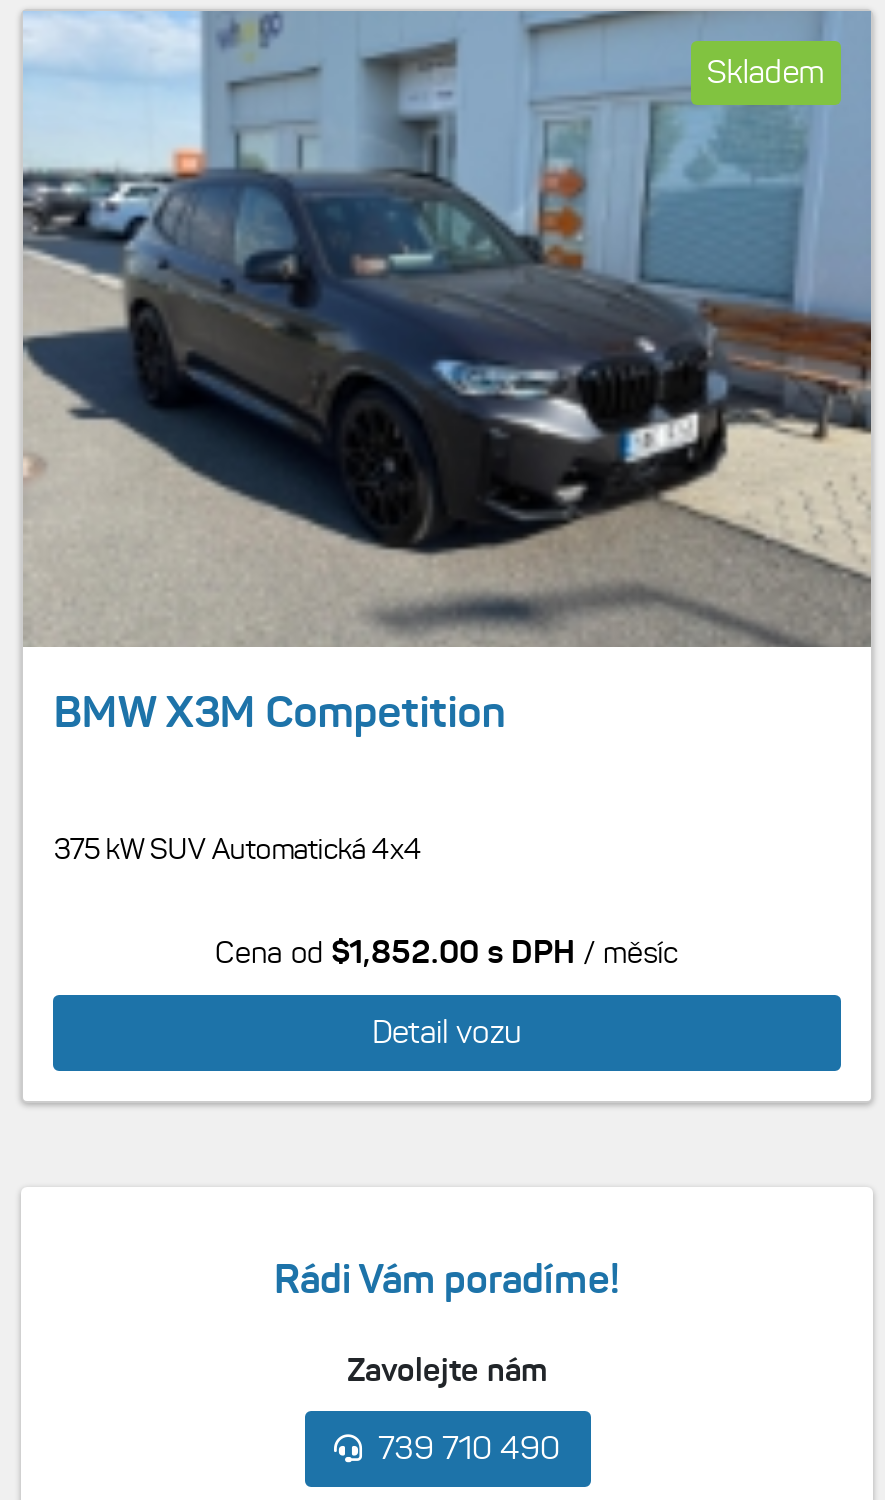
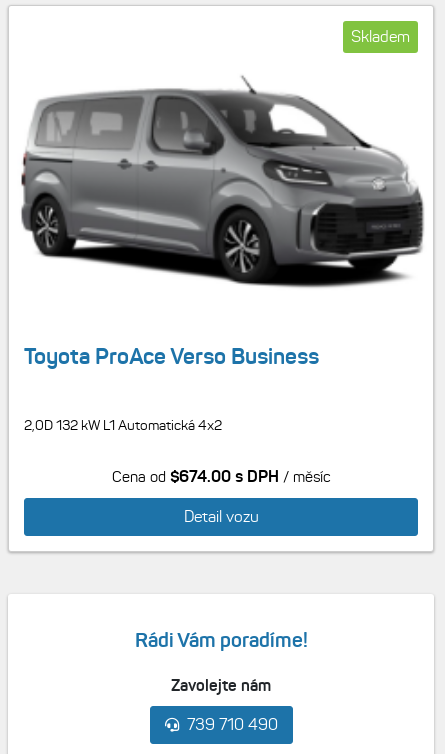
[21,9,873,739] [image] | BMW X3M Competition -> [9,6,433,370] [image] | Toyota ProAce Verso Business
[53,831,421,867] 375 kW SUV Automatická 4x4 -> [24,416,222,434] 2,0D 132 kW L1 Automatická 4x2
[215,931,679,971] Cena od $1,852.00 s DPH / měsíc -> [111,466,330,486] Cena od $674.00 s DPH / měsíc

